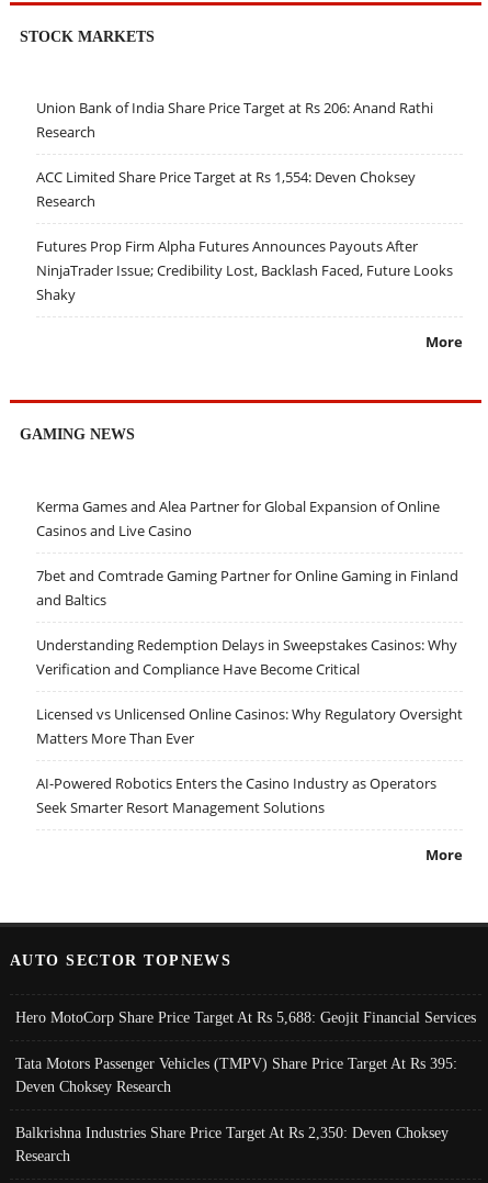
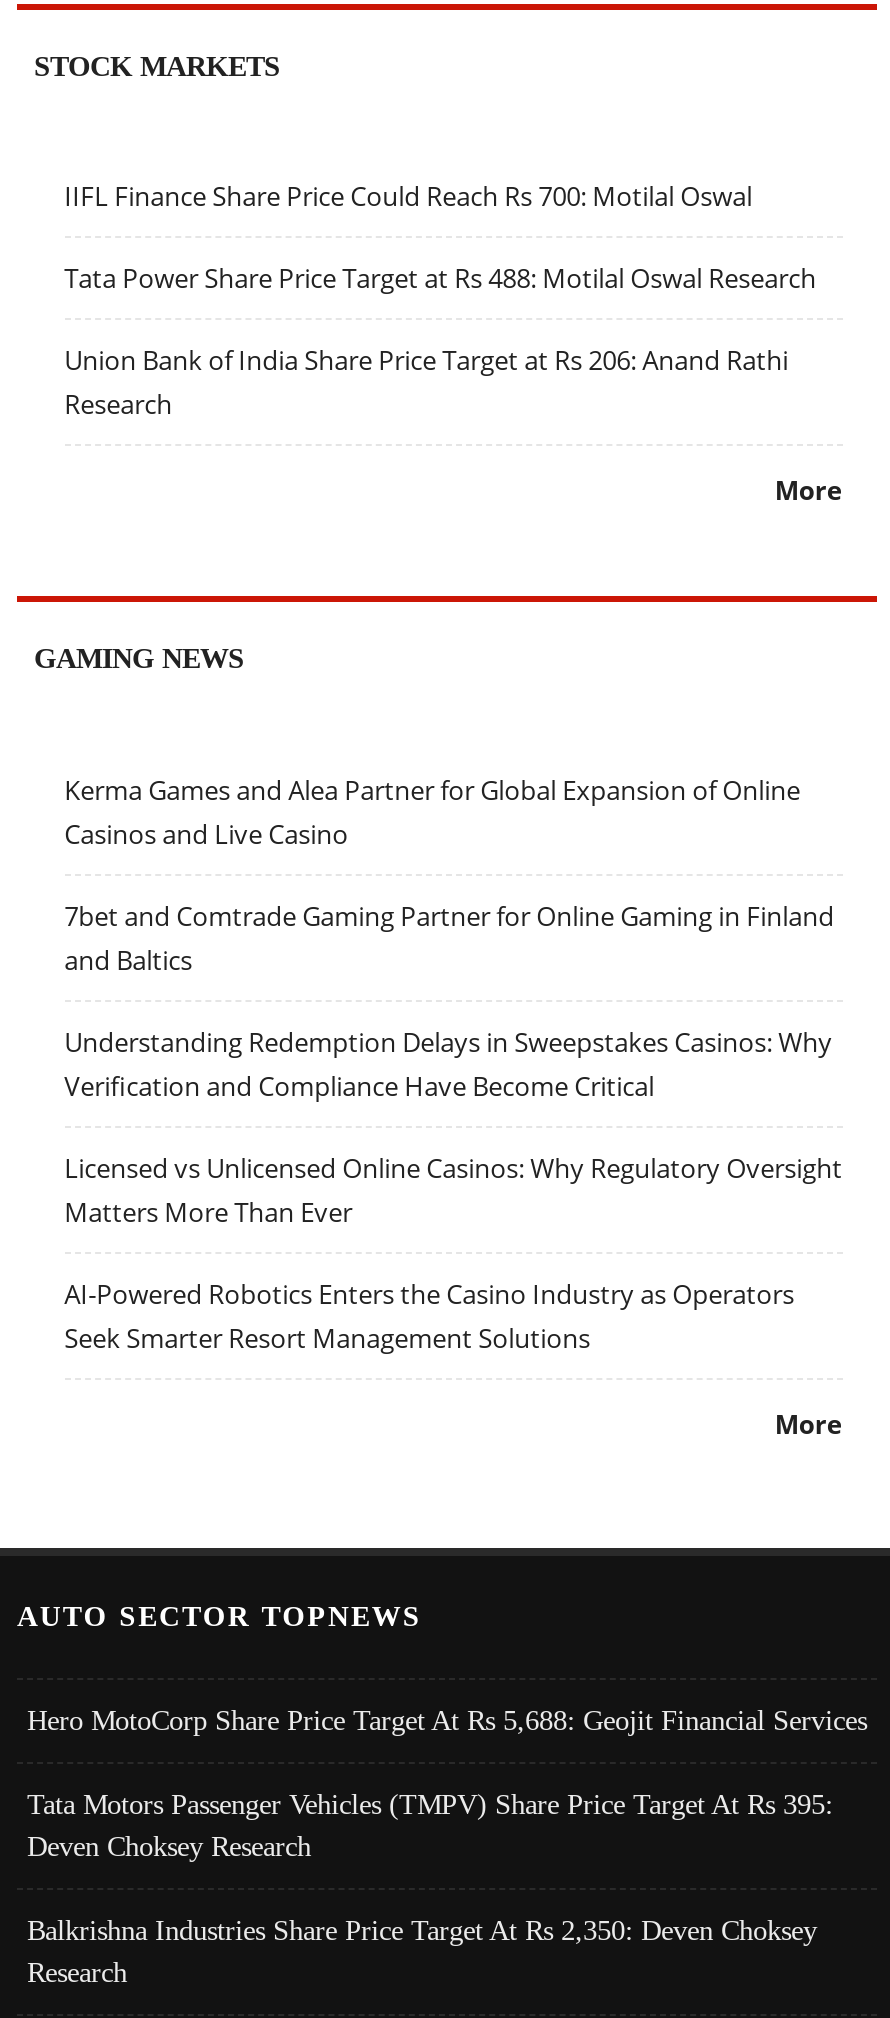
none -> [64,178,816,296] IIFL Finance Share Price Could Reach Rs 700: Motilal Oswal | Tata Power Share Price Target at Rs 488: Motilal Oswal Research
moved [36,98,433,142] -> [64,342,788,422]: Union Bank of India Share Price Target at Rs 206: Anand Rathi | Research
[36,167,452,304] ACC Limited Share Price Target at Rs 1,554: Deven Choksey | Research | Futures Prop Firm Alpha Futures Announces Payouts After | NinjaTrader Issue; Credibility Lost, Backlash Faced, Future Looks | Shaky -> none

